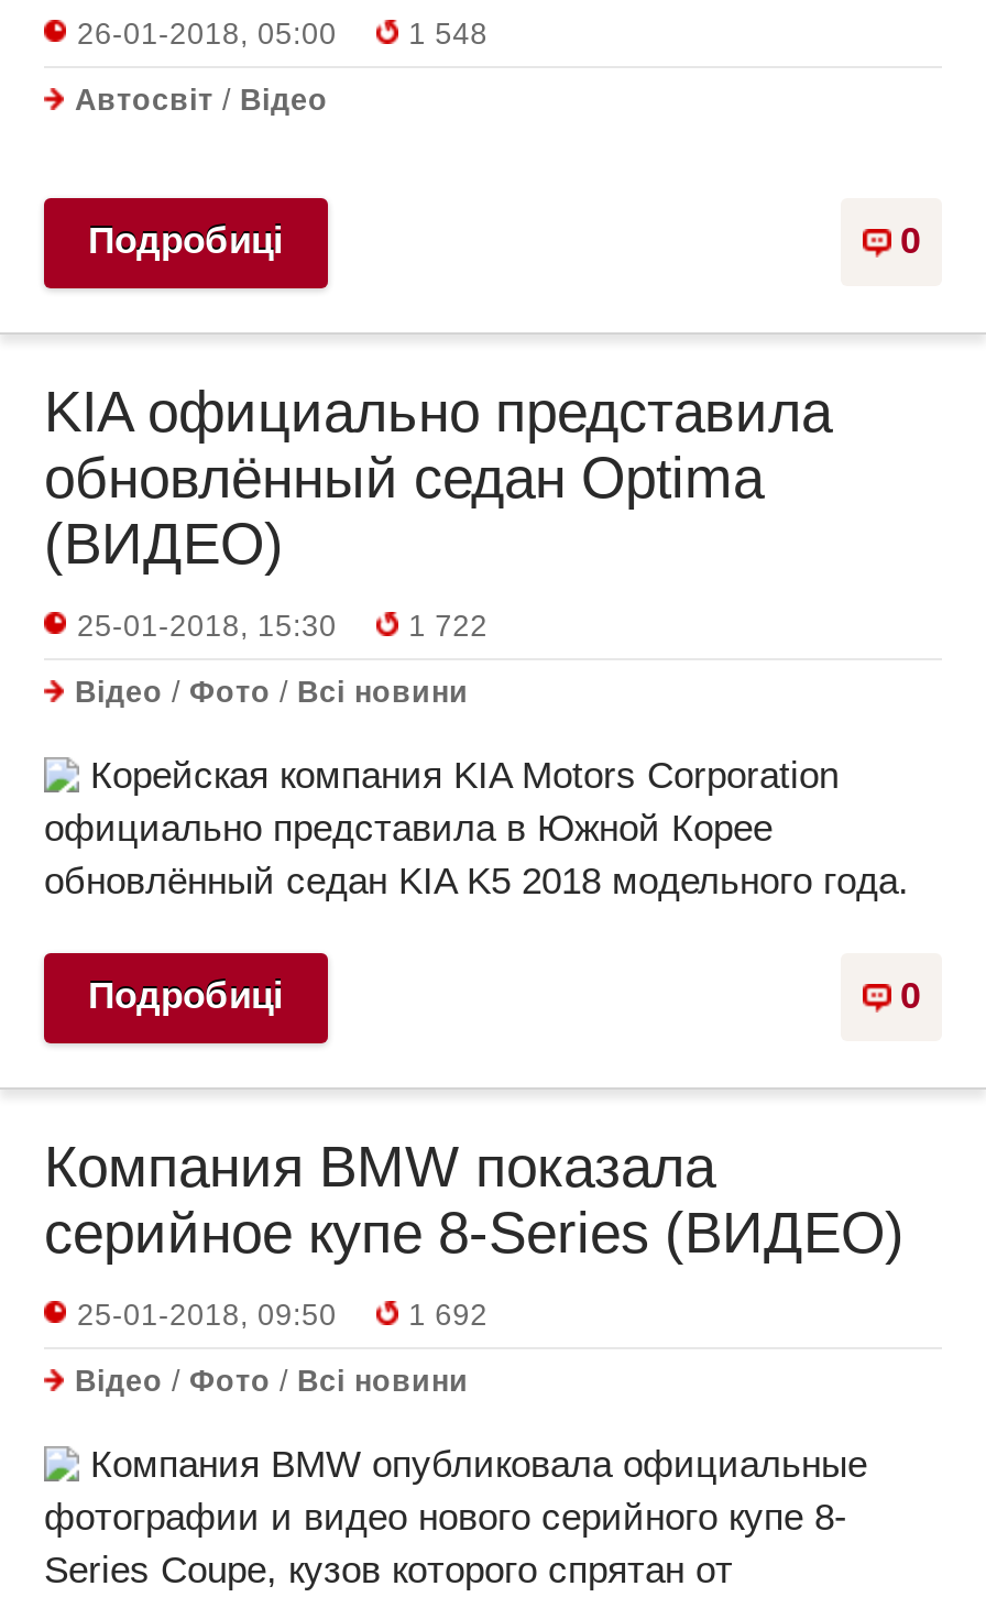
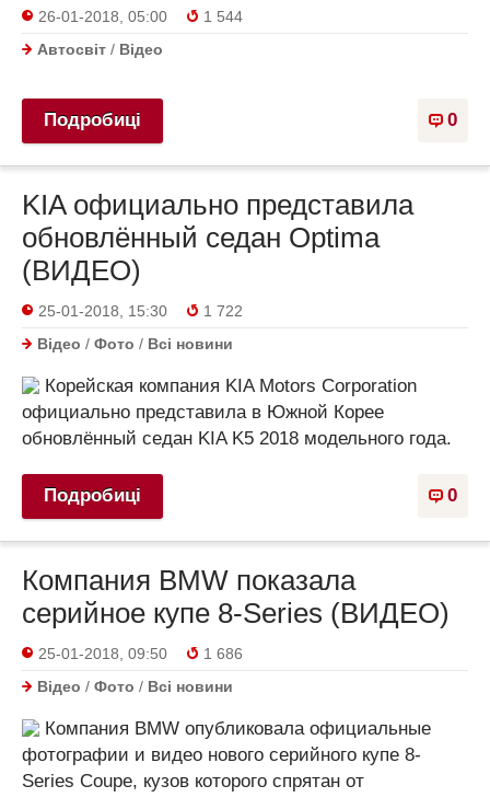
[408,18,488,51] 1 548 -> [203,9,242,25] 1 544
[408,1299,488,1332] 1 692 -> [203,646,242,662] 1 686

